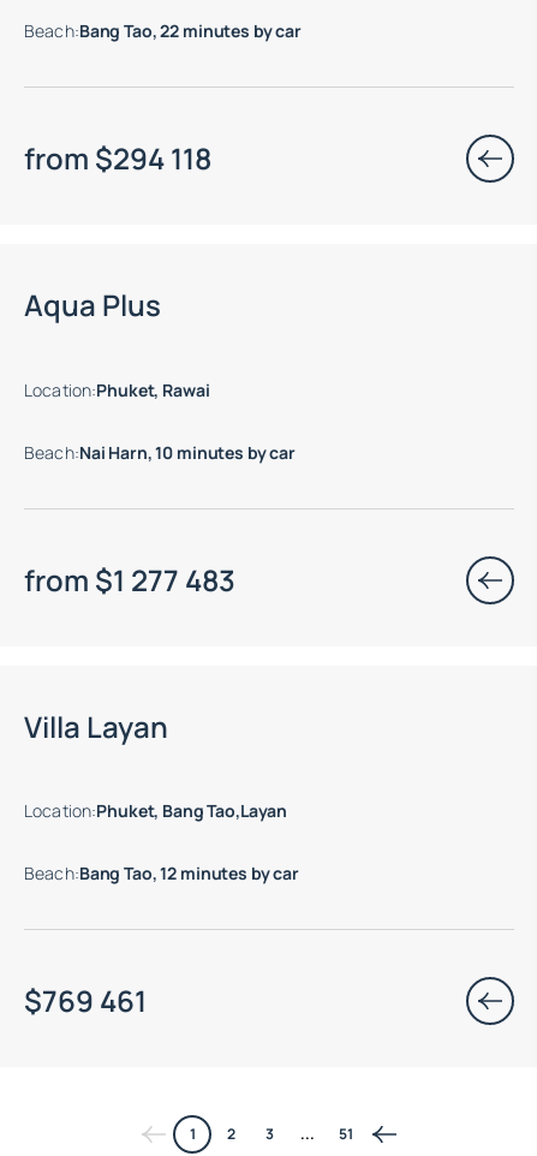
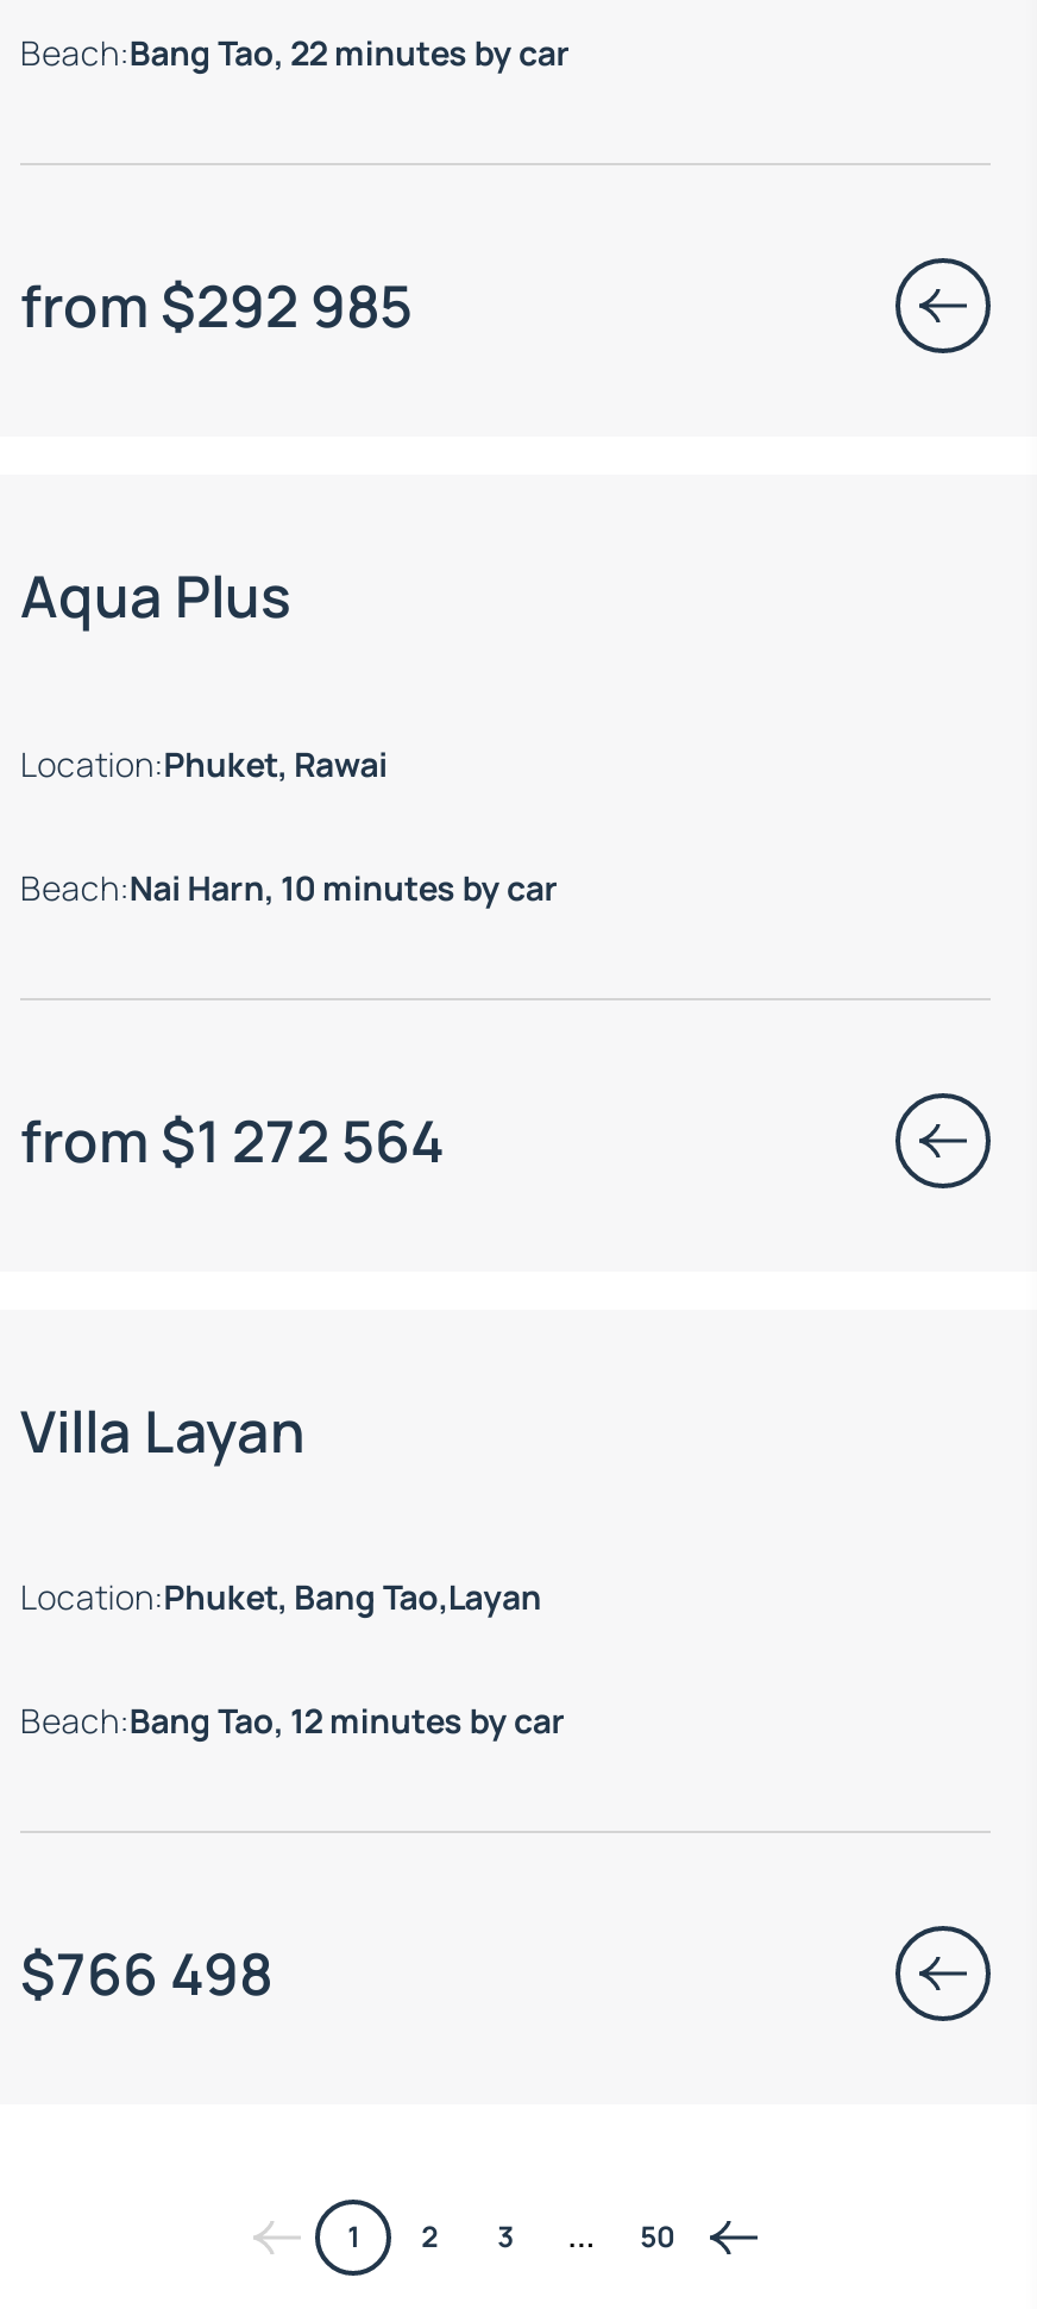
[24,138,211,178] from $294 118 -> [20,265,413,343] from $292 985
[24,560,235,599] from $1 277 483 -> [20,1100,444,1178] from $1 272 564
[24,981,147,1021] $769 461 -> [20,1934,272,2013] $766 498
[339,1124,353,1145] 51 -> [640,2217,675,2258] 50

